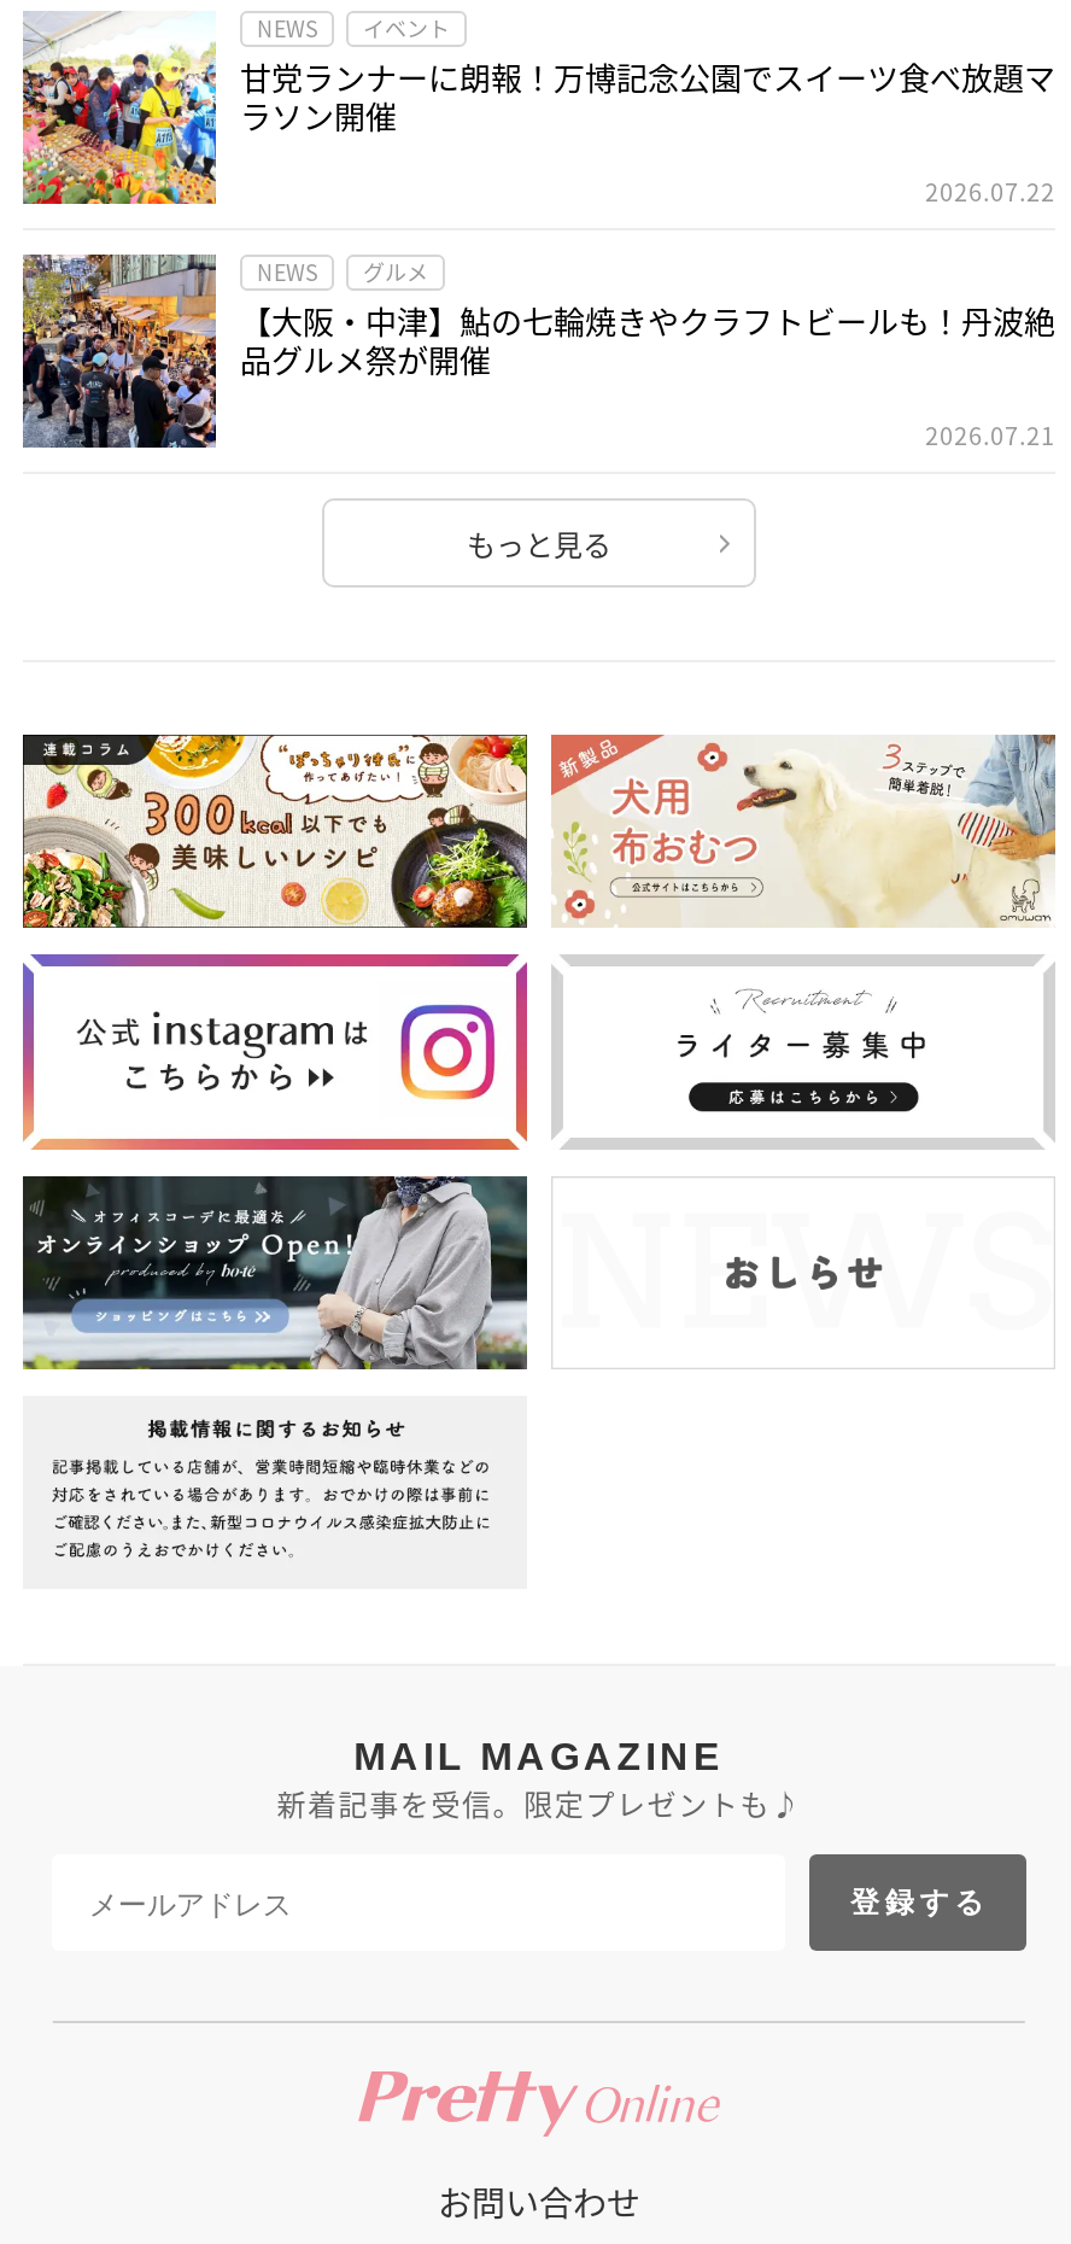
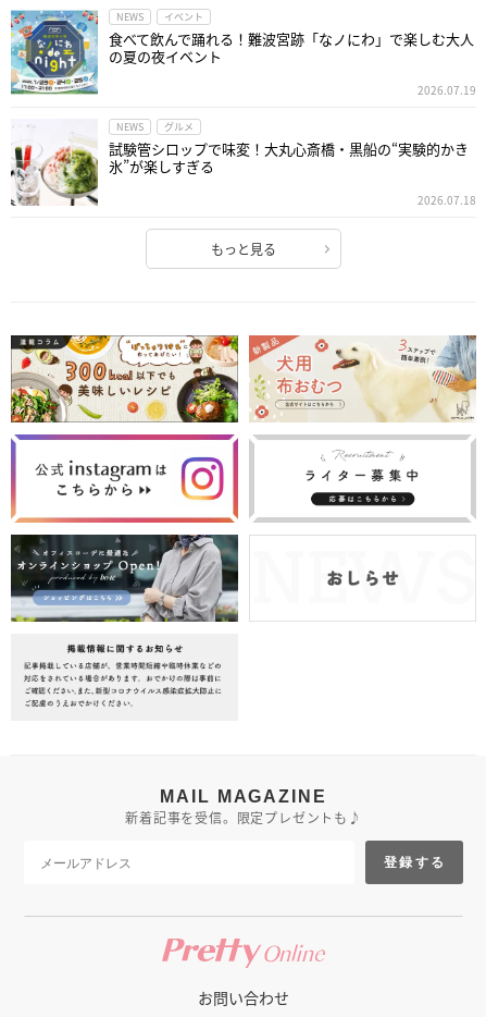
[21,11,1055,206] [image] | 甘党ランナーに朗報！万博記念公園でスイーツ食べ放題マ | ラソン開催 -> [10,10,474,96] [image] | 食べて飲んで踊れる！難波宮跡「なノにわ」で楽しむ大人 | の夏の夜イベント
[925,173,1055,209] 2026.07.22 -> [418,82,476,98] 2026.07.19
[21,252,1055,450] [image] | 【大阪・中津】鮎の七輪焼きやクラフトビールも！丹波絶 | 品グルメ祭が開催 -> [10,119,469,206] [image] | 試験管シロップで味変！大丸心斎橋・黒船の“実験的かき | 氷”が楽しすぎる
[925,417,1055,453] 2026.07.21 -> [418,192,476,208] 2026.07.18

